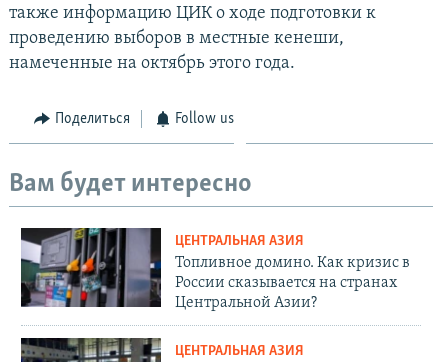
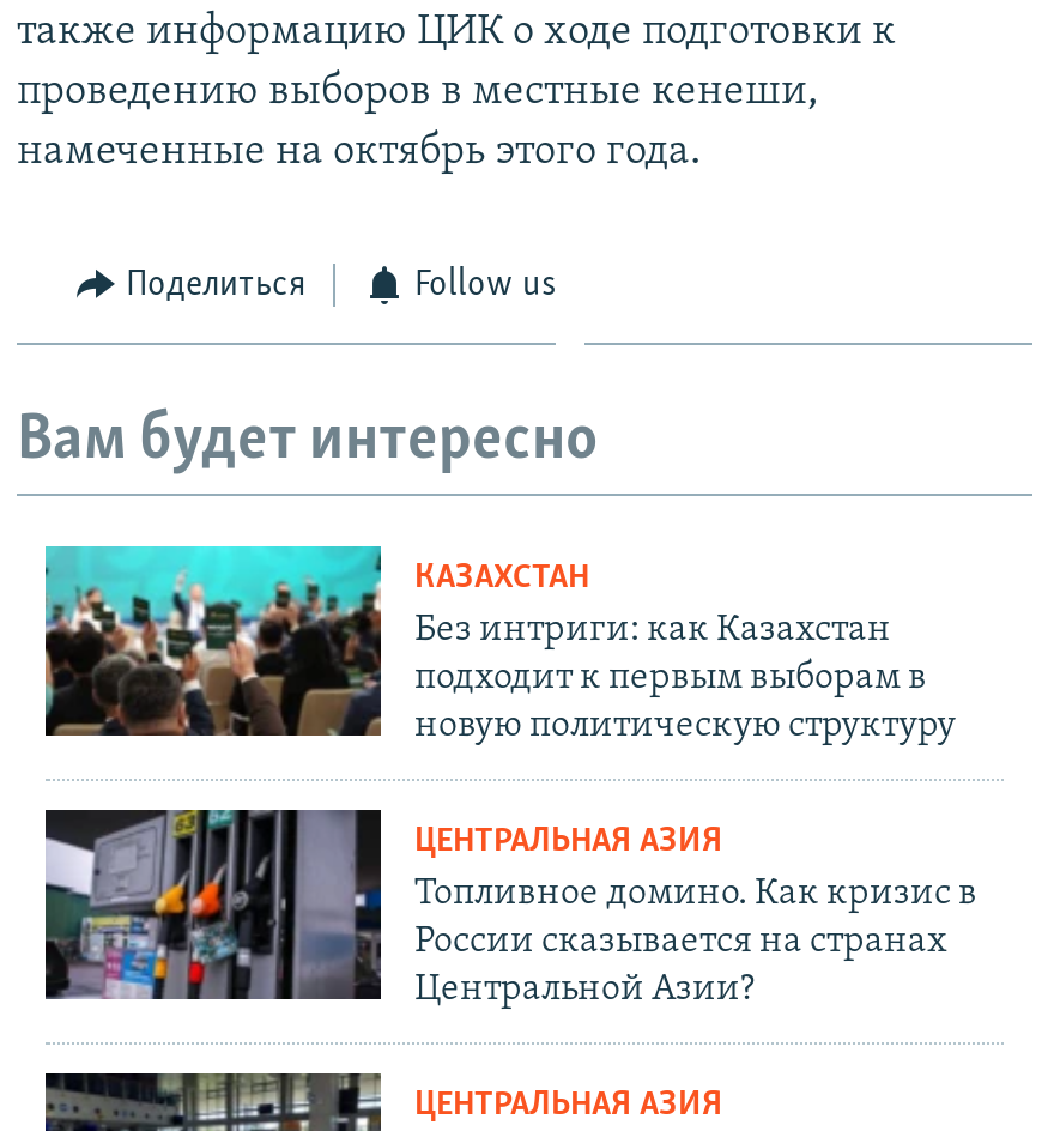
none -> [43,544,956,745] [image] | КАЗАХСТАН | Без интриги: как Казахстан | подходит к первым выборам в | новую политическую структуру

